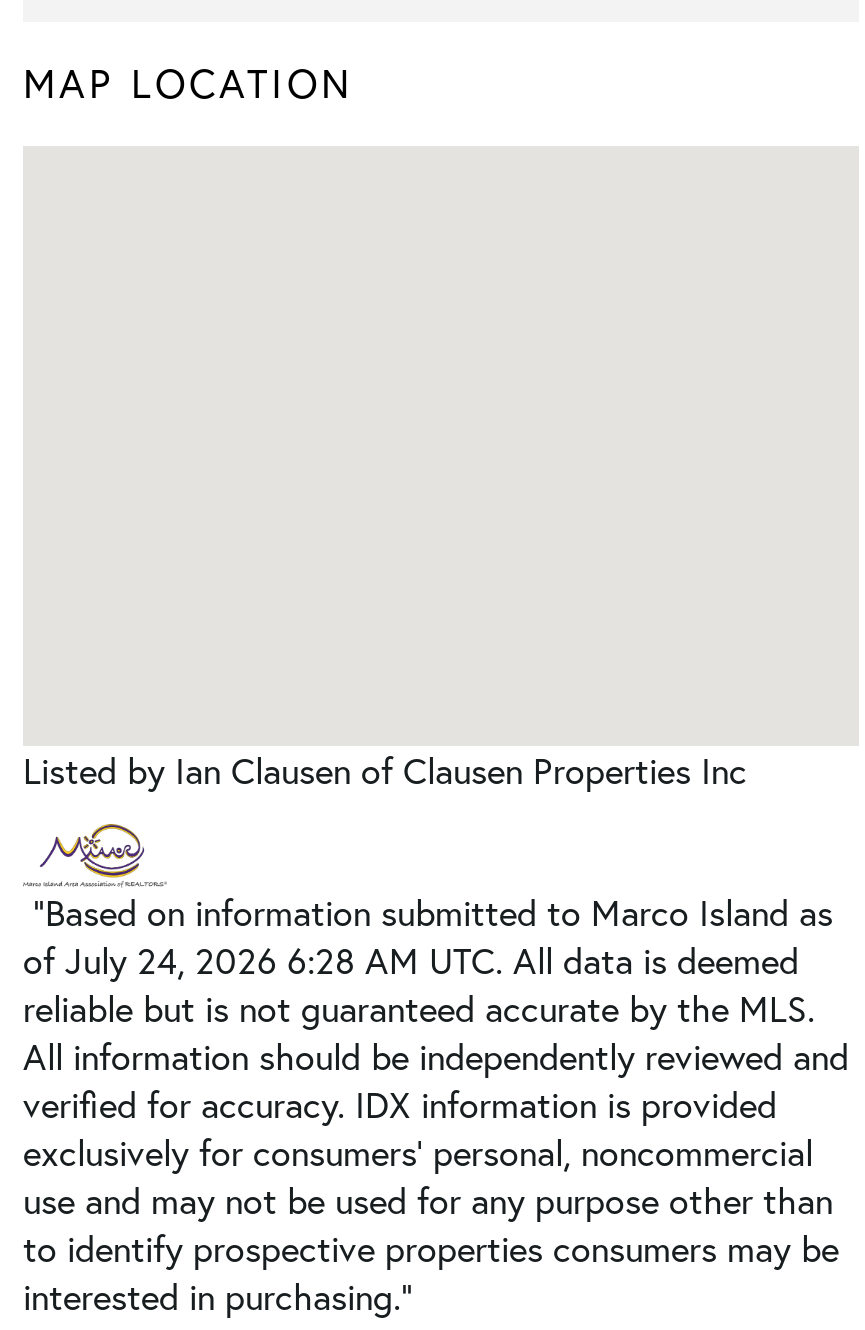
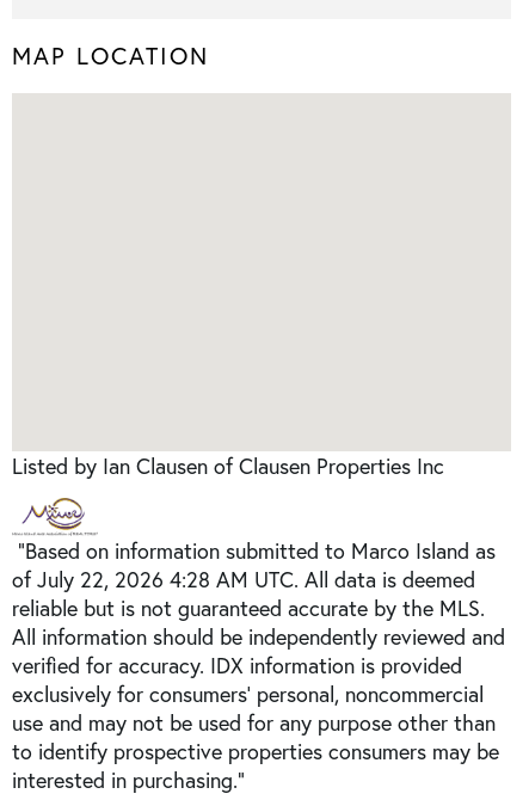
[23,936,799,984] of July 24, 2026 6:28 AM UTC. All data is deemed -> [12,565,475,593] of July 22, 2026 4:28 AM UTC. All data is deemed

